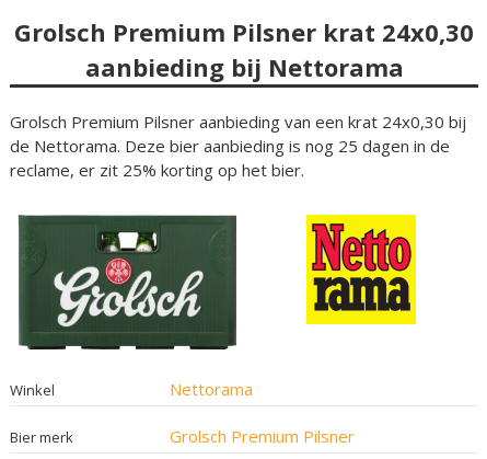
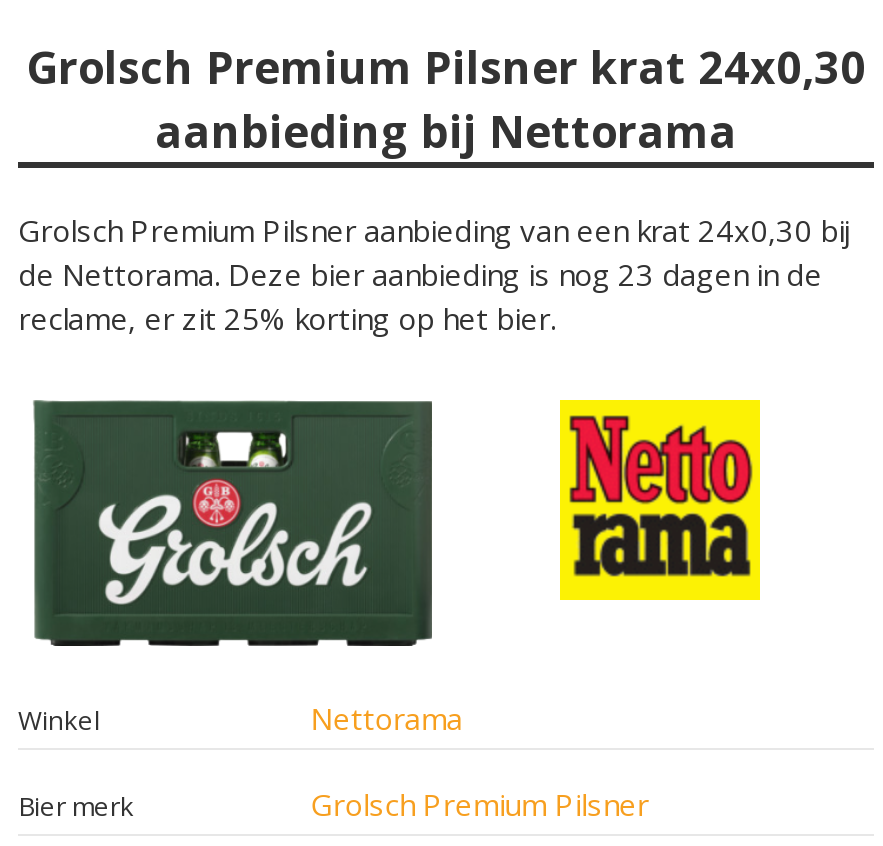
[10,135,450,157] de Nettorama. Deze bier aanbieding is nog 25 dagen in de -> [18,254,822,294] de Nettorama. Deze bier aanbieding is nog 23 dagen in de

